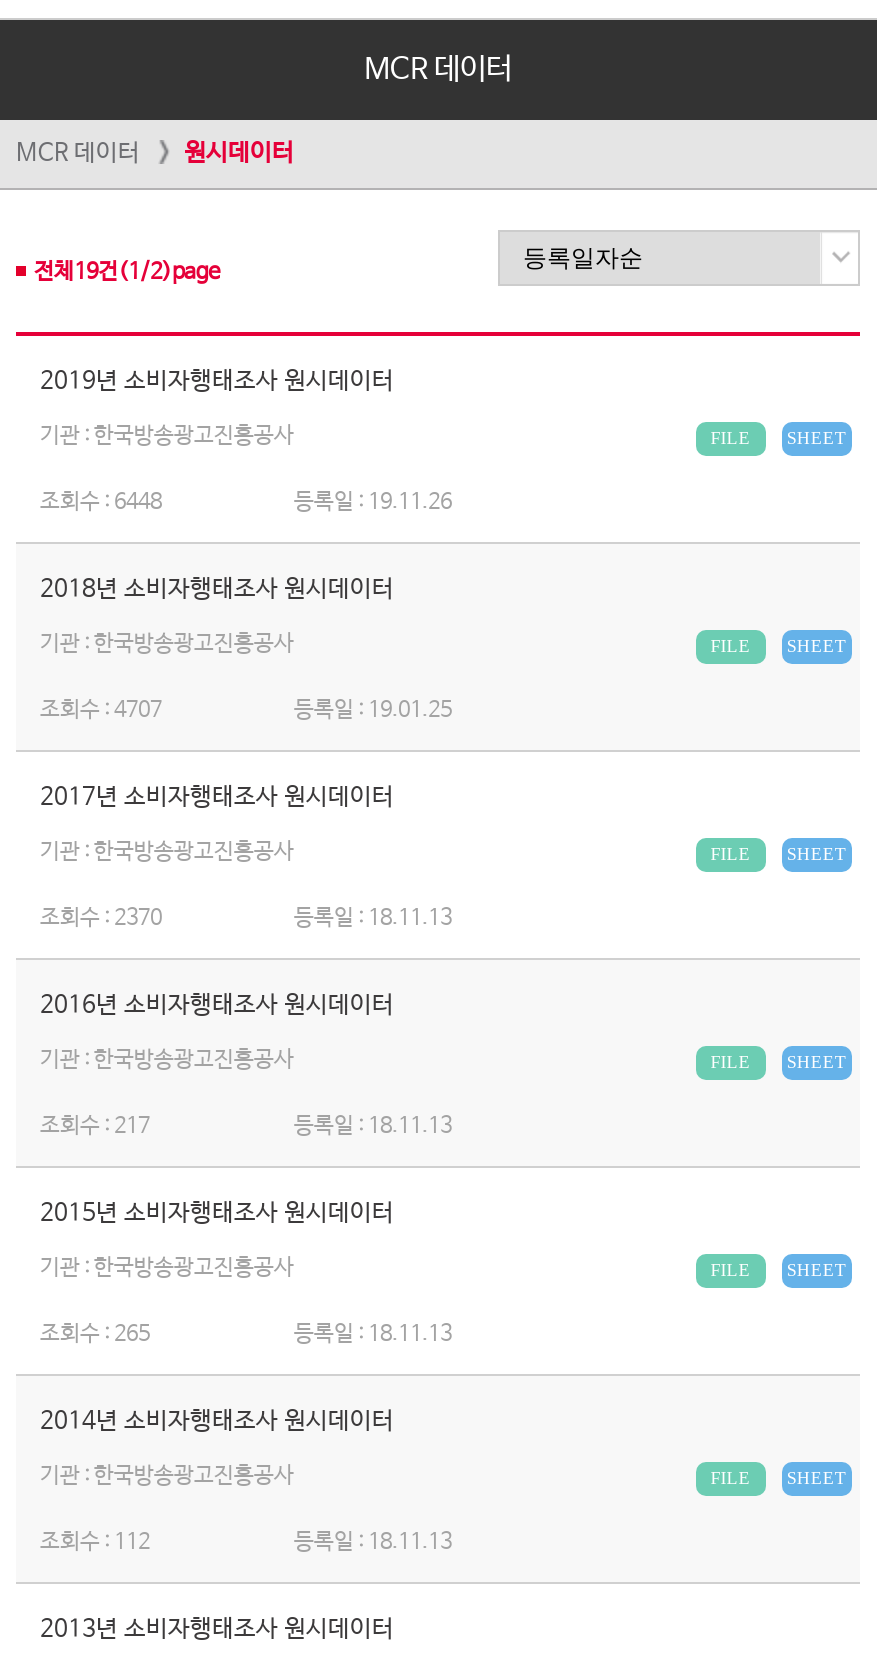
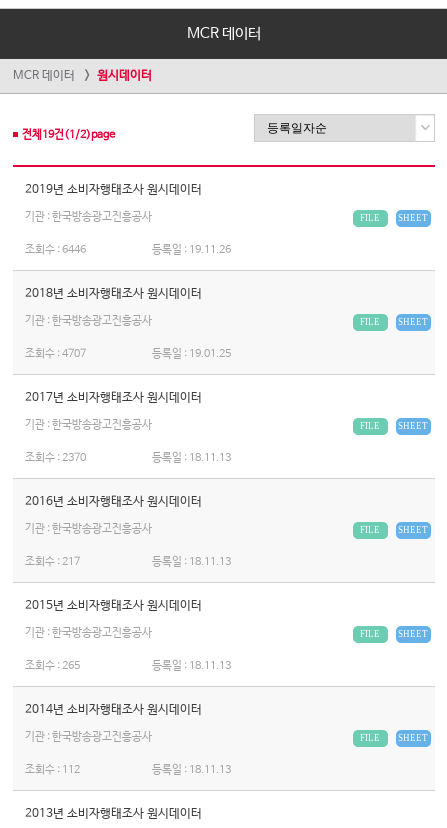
[40,490,162,514] 조회수 : 6448 -> [25,244,86,256] 조회수 : 6446

